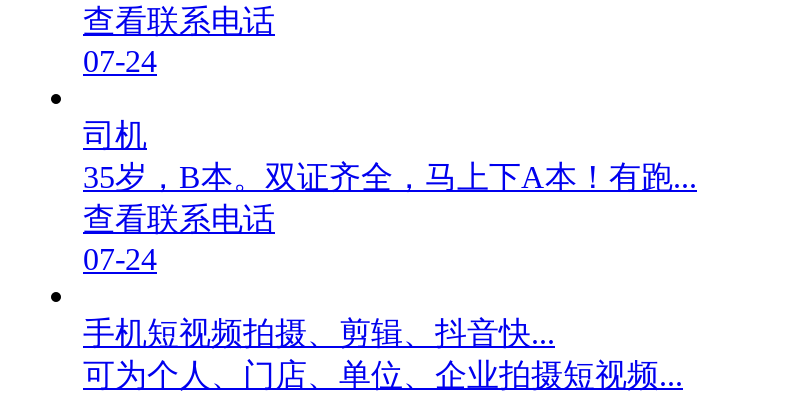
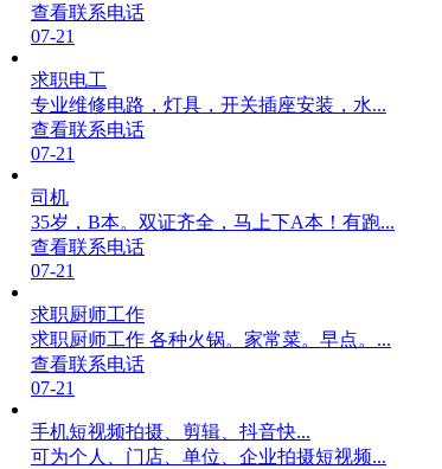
[83,44,157,78] 07-24 -> [31,26,386,164] 07-21 | 求职电工 | 专业维修电路，灯具，开关插座安装，水... | 查看联系电话 | 07-21
[83,242,157,276] 07-24 -> [31,261,391,398] 07-21 | 求职厨师工作 | 求职厨师工作 各种火锅。家常菜。早点。... | 查看联系电话 | 07-21

